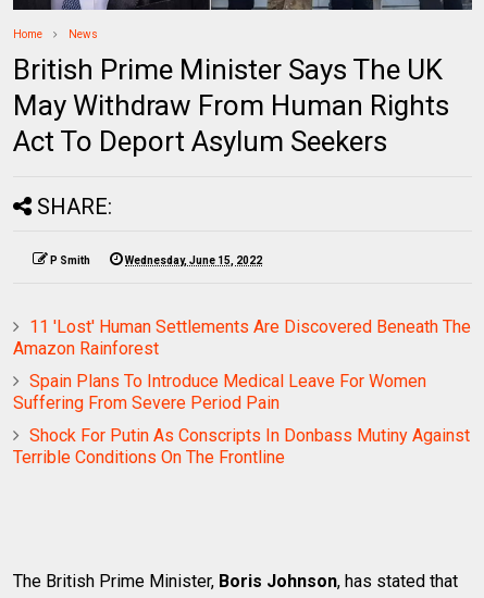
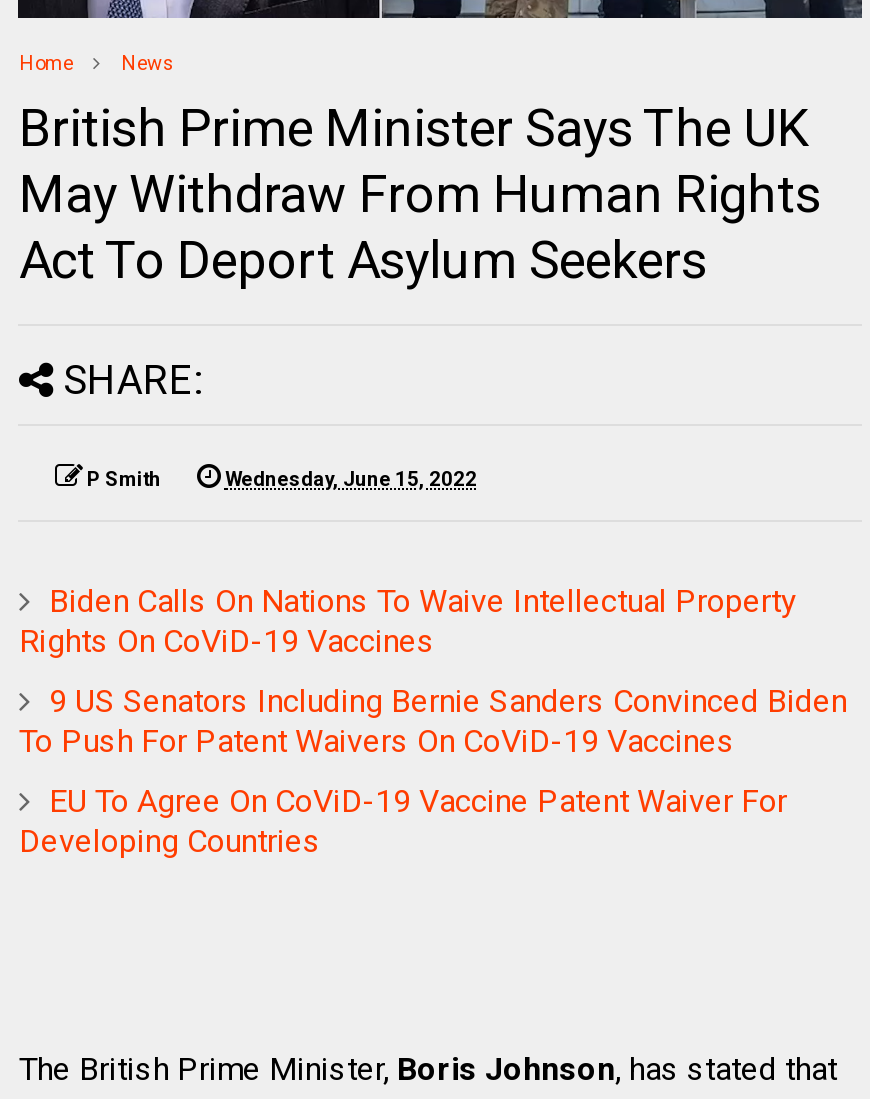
[13,317,471,359] 11 'Lost' Human Settlements Are Discovered Beneath The | Amazon Rainforest -> [19,582,797,660] Biden Calls On Nations To Waive Intellectual Property | Rights On CoViD-19 Vaccines
[13,371,427,413] Spain Plans To Introduce Medical Leave For Women | Suffering From Severe Period Pain -> [19,682,847,760] 9 US Senators Including Bernie Sanders Convinced Biden | To Push For Patent Waivers On CoViD-19 Vaccines
[13,425,470,468] Shock For Putin As Conscripts In Donbass Mutiny Against | Terrible Conditions On The Frontline -> [19,782,787,860] EU To Agree On CoViD-19 Vaccine Patent Waiver For | Developing Countries

